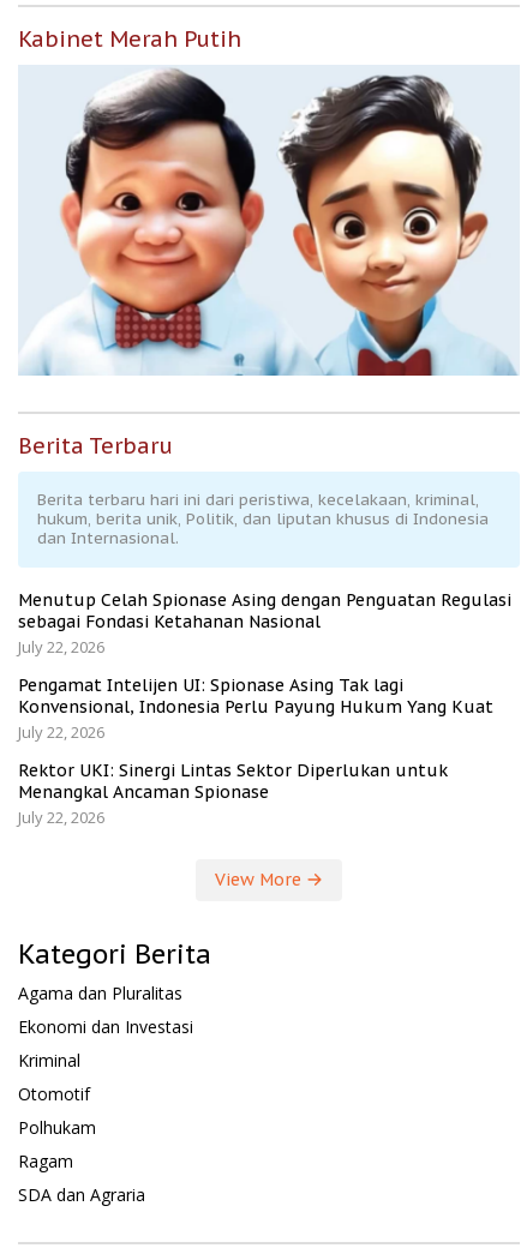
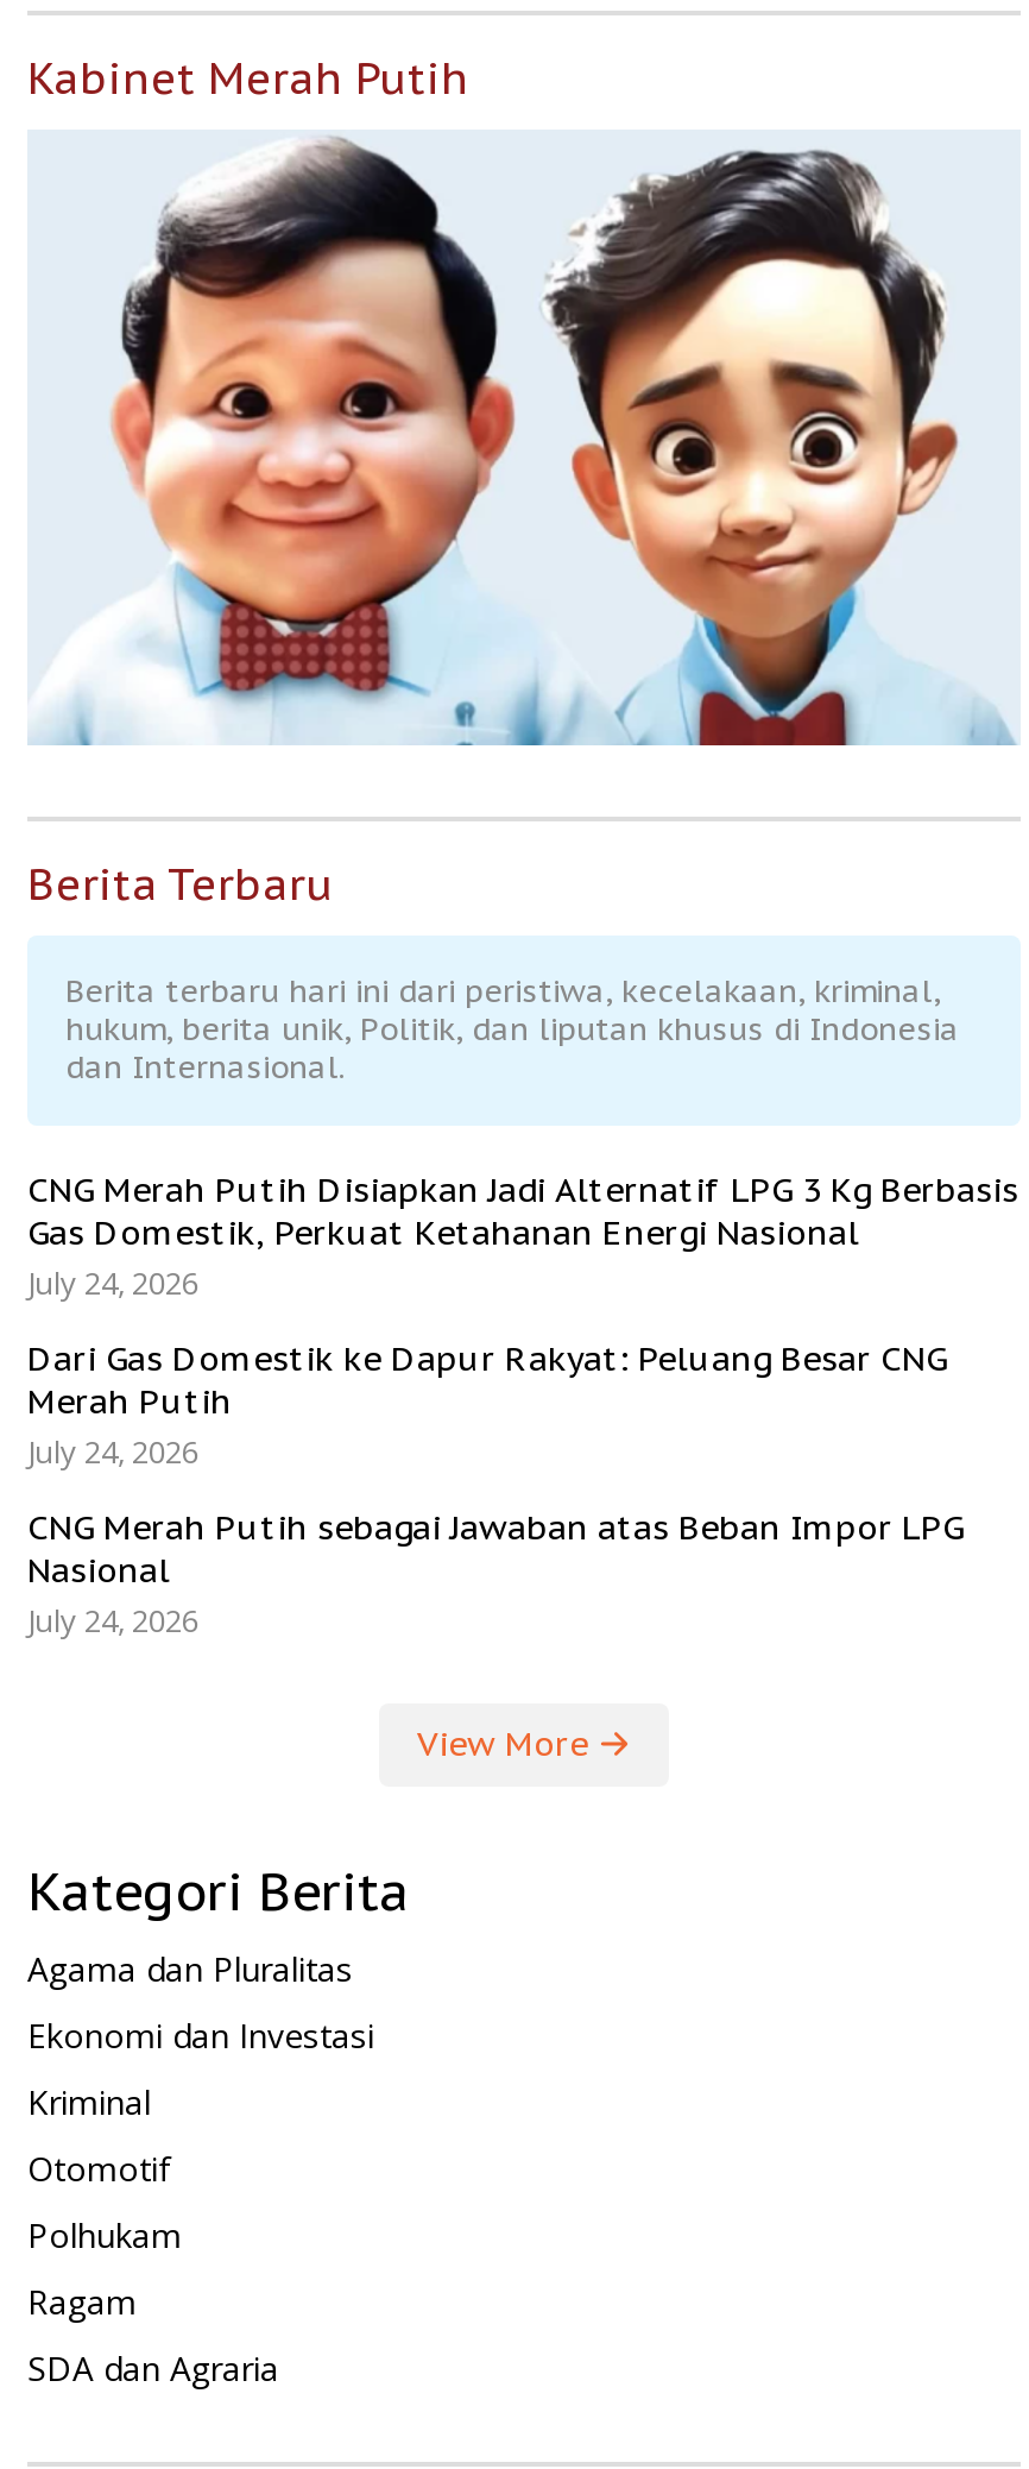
[18,589,511,657] Menutup Celah Spionase Asing dengan Penguatan Regulasi | sebagai Fondasi Ketahanan Nasional | July 22, 2026 -> [27,1168,1018,1304] CNG Merah Putih Disiapkan Jadi Alternatif LPG 3 Kg Berbasis | Gas Domestik, Perkuat Ketahanan Energi Nasional | July 24, 2026
[18,674,493,743] Pengamat Intelijen UI: Spionase Asing Tak lagi | Konvensional, Indonesia Perlu Payung Hukum Yang Kuat | July 22, 2026 -> [27,1337,947,1472] Dari Gas Domestik ke Dapur Rakyat: Peluang Besar CNG | Merah Putih | July 24, 2026
[18,759,448,828] Rektor UKI: Sinergi Lintas Sektor Diperlukan untuk | Menangkal Ancaman Spionase | July 22, 2026 -> [27,1506,964,1641] CNG Merah Putih sebagai Jawaban atas Beban Impor LPG | Nasional | July 24, 2026

